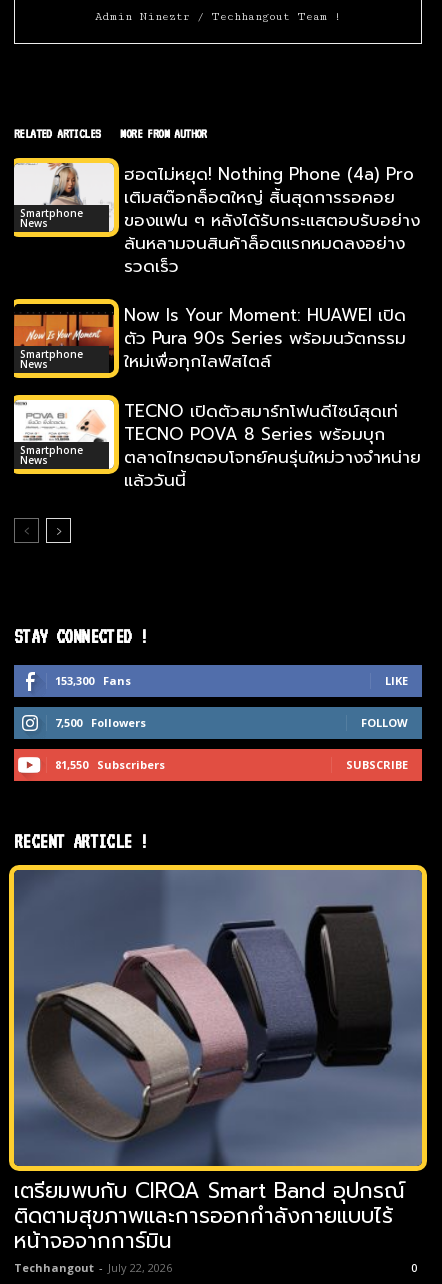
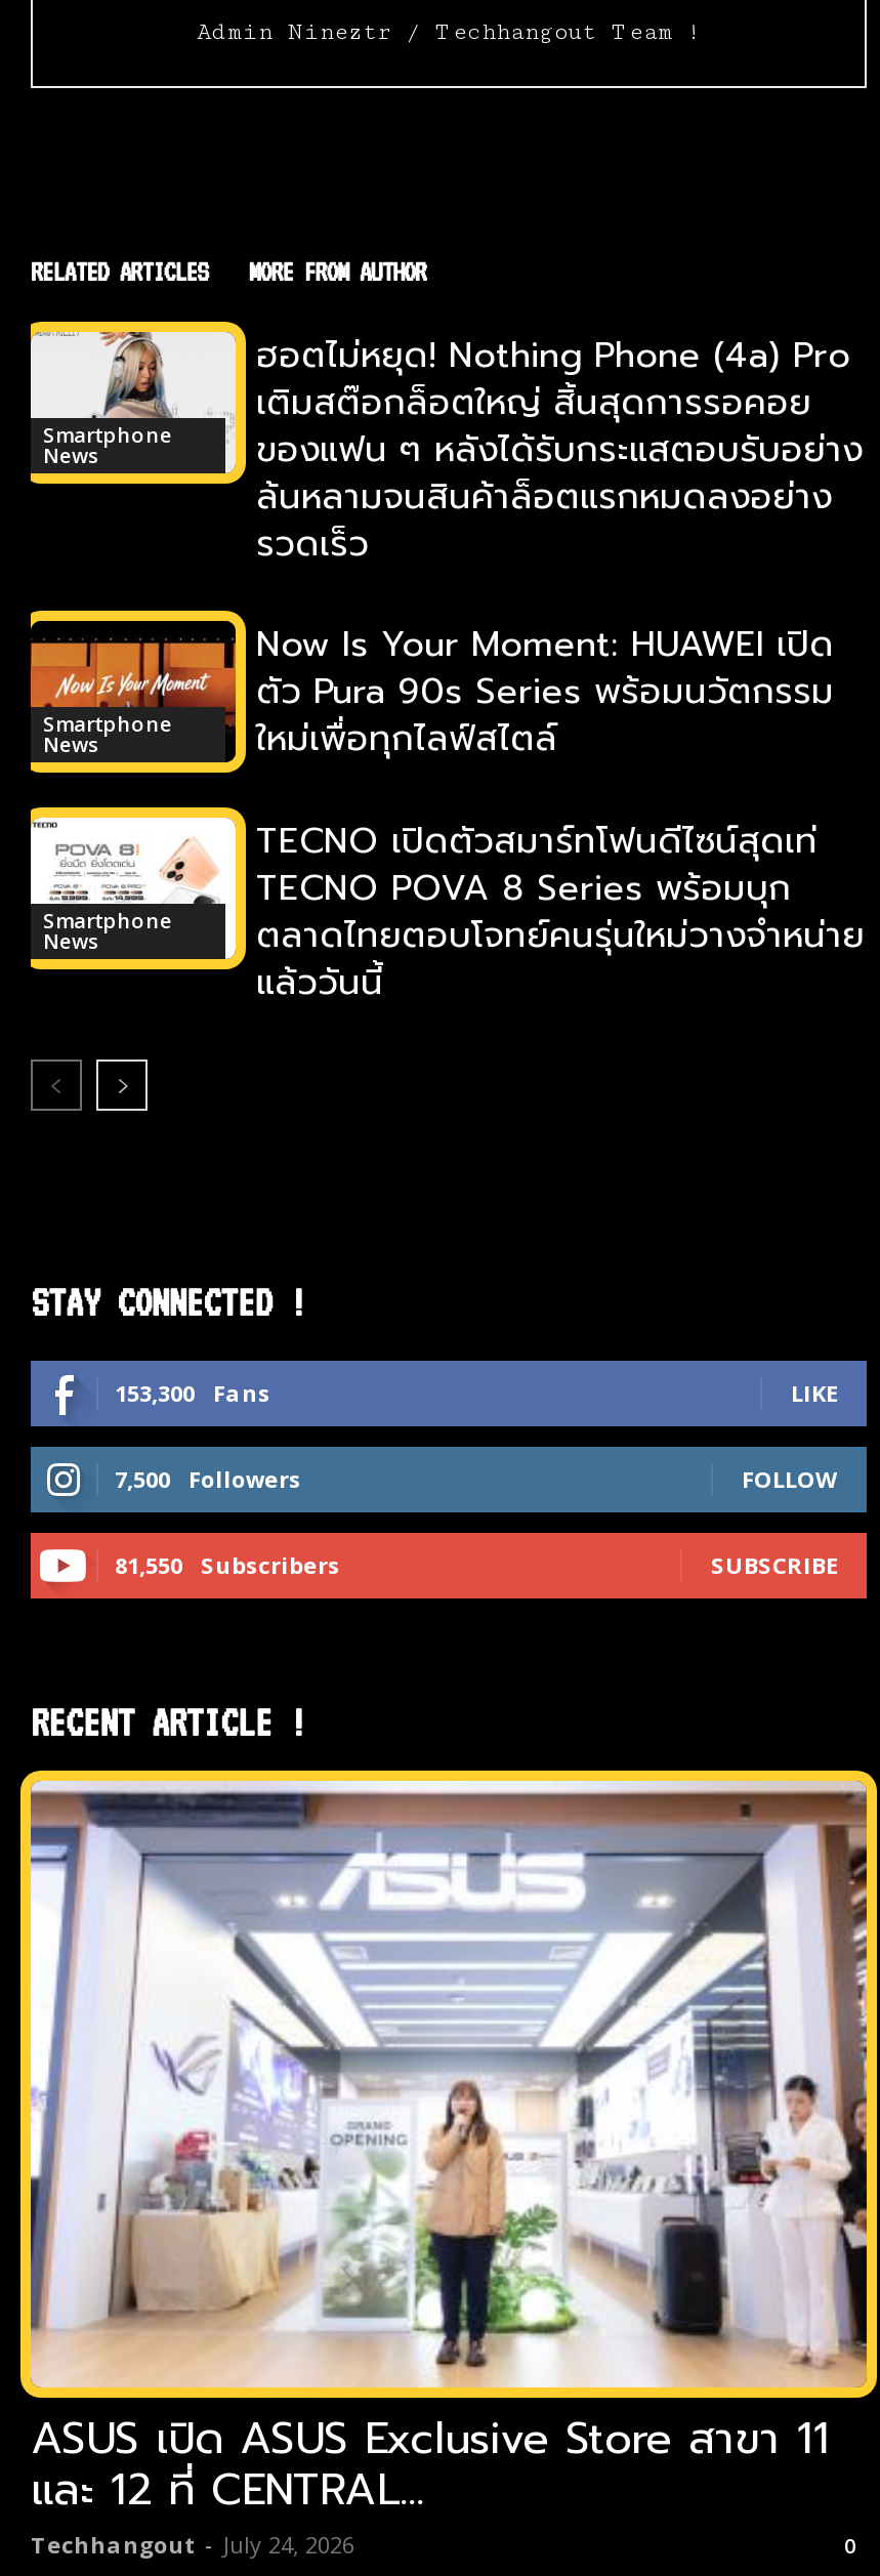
[13,869,423,1275] [image] | เตรียมพบกับ CIRQA Smart Band อุปกรณ์ | ติดตามสุขภาพและการออกกำลังกายแบบไร้ | หน้าจอจากการ์มิน | Techhangout - July 22, 2026 -> [29,1779,869,2560] [image] | ASUS เปิด ASUS Exclusive Store สาขา 11 | และ 12 ที่ CENTRAL... | Techhangout - July 24, 2026

